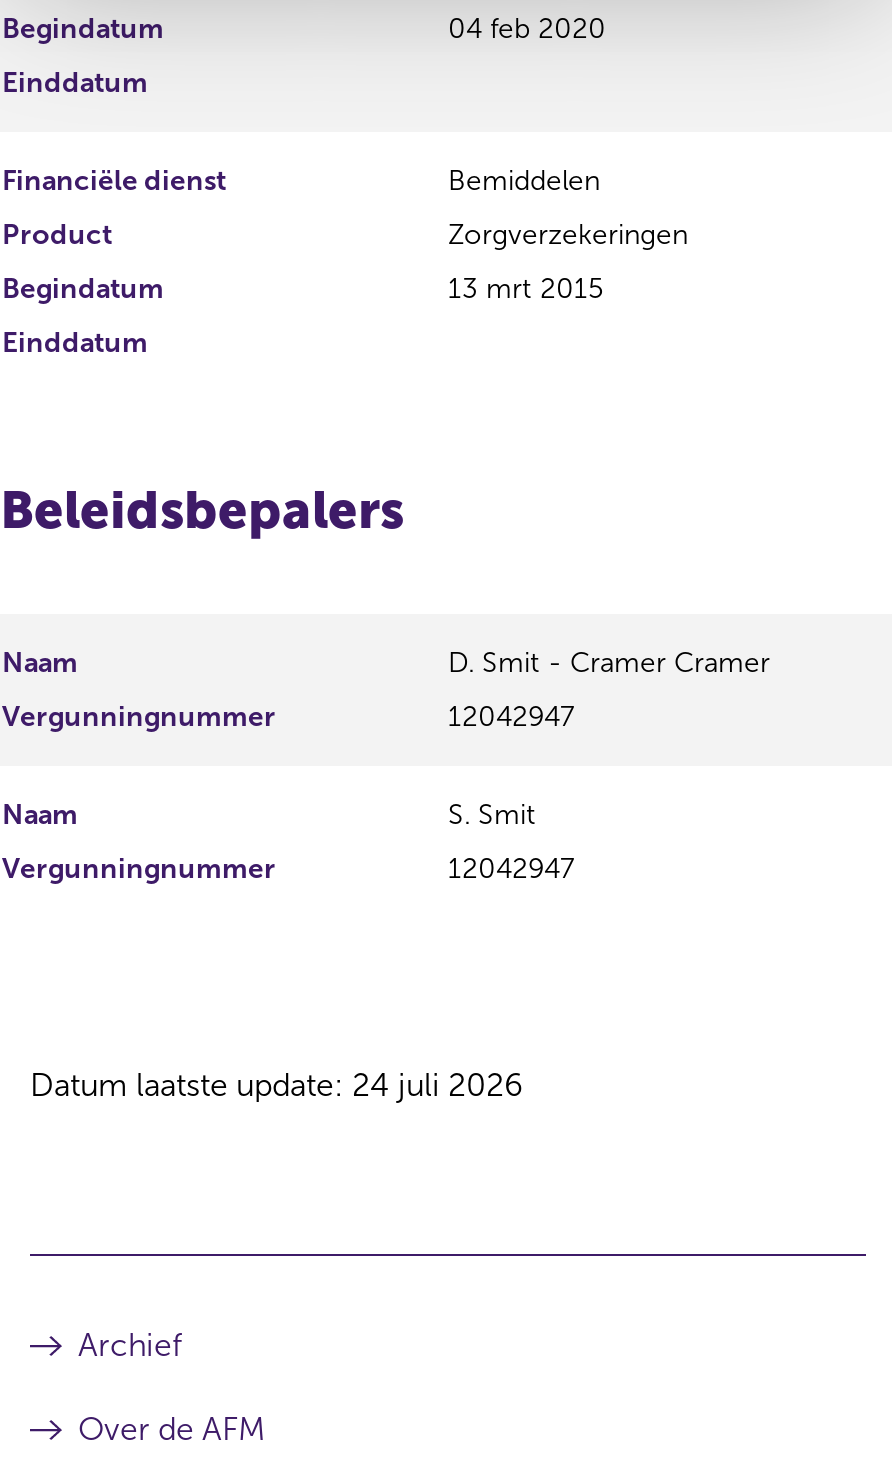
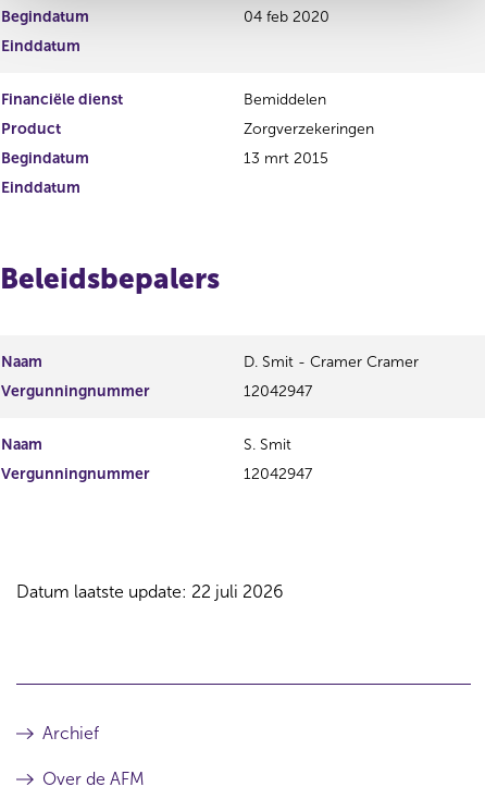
[30,1066,524,1104] Datum laatste update: 24 juli 2026 -> [16,581,284,602] Datum laatste update: 22 juli 2026

